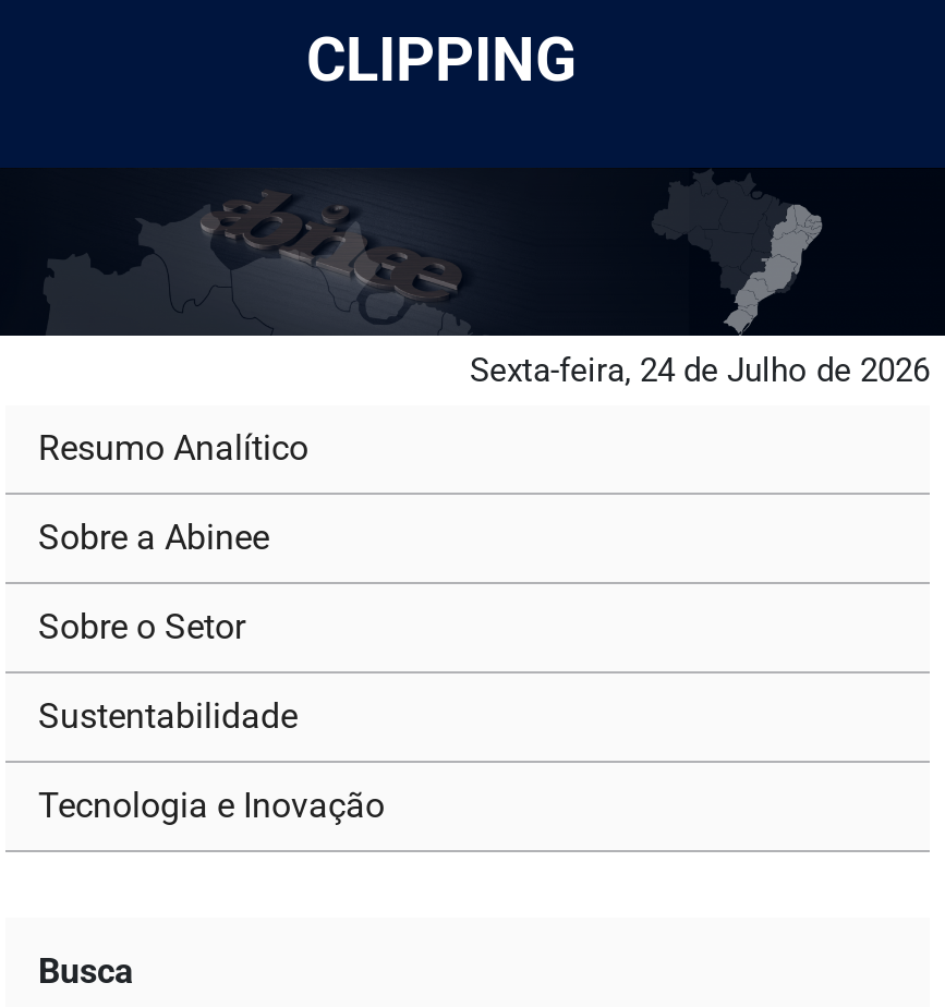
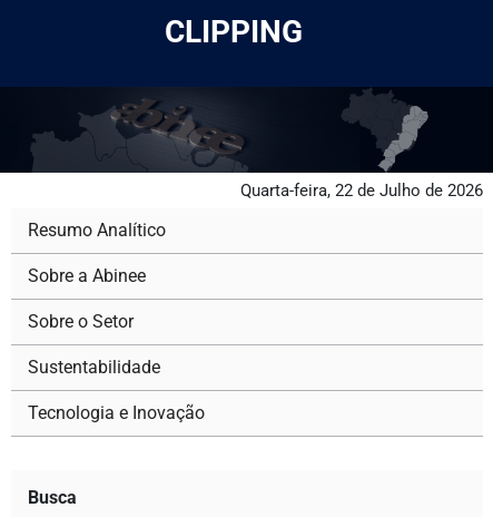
[470,352,930,391] Sexta-feira, 24 de Julho de 2026 -> [240,181,483,201] Quarta-feira, 22 de Julho de 2026

